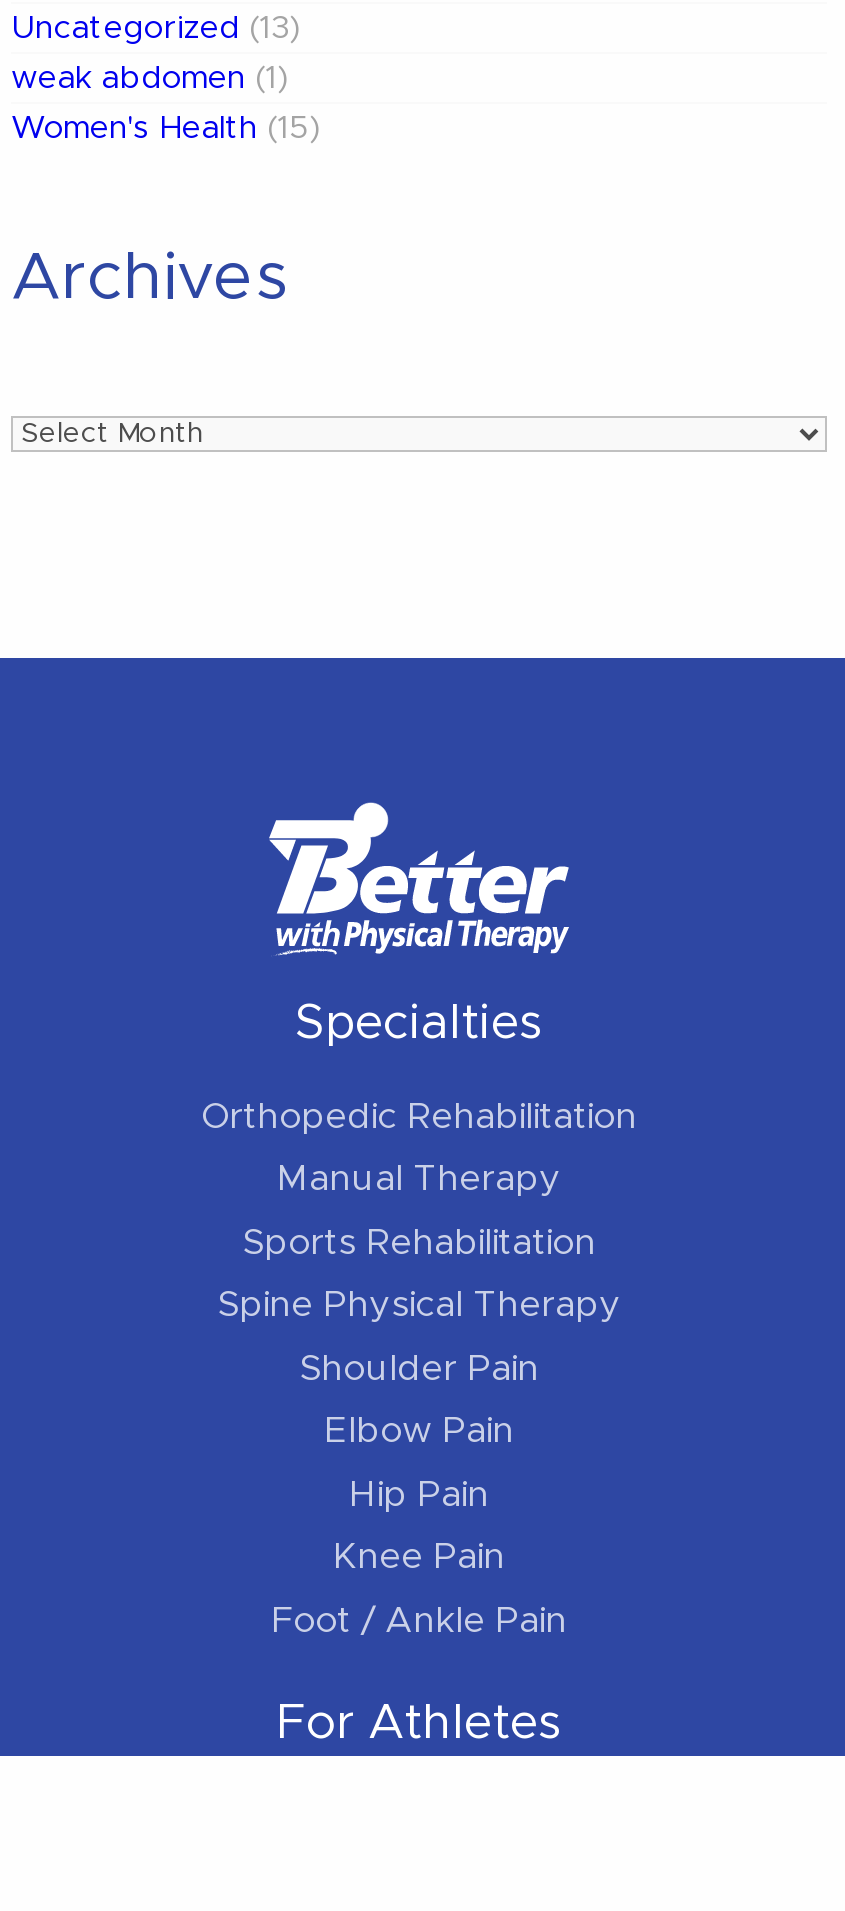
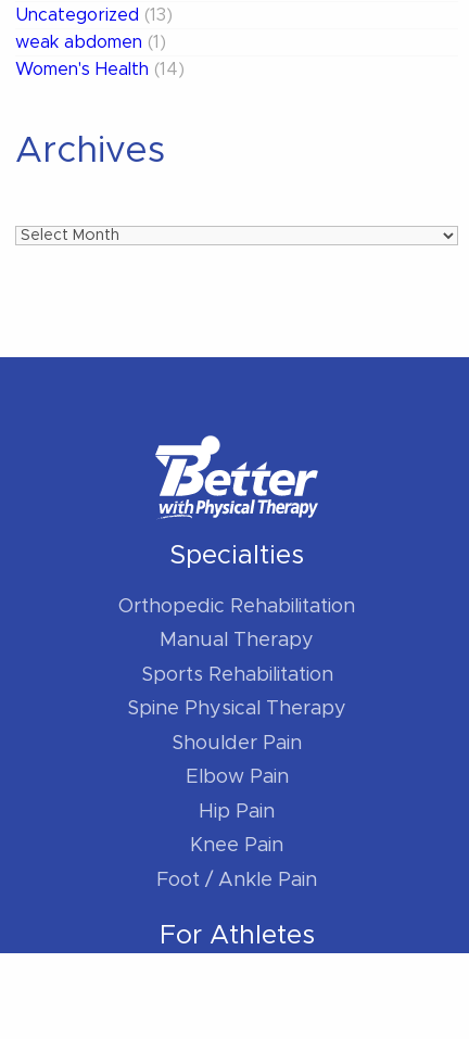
[11,111,321,143] Women's Health (15) -> [15,60,185,78] Women's Health (14)

